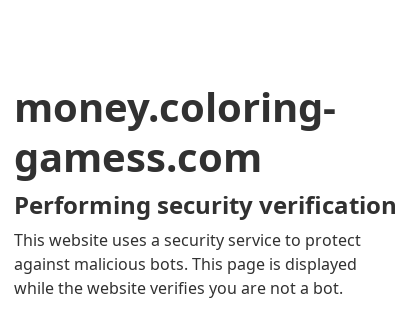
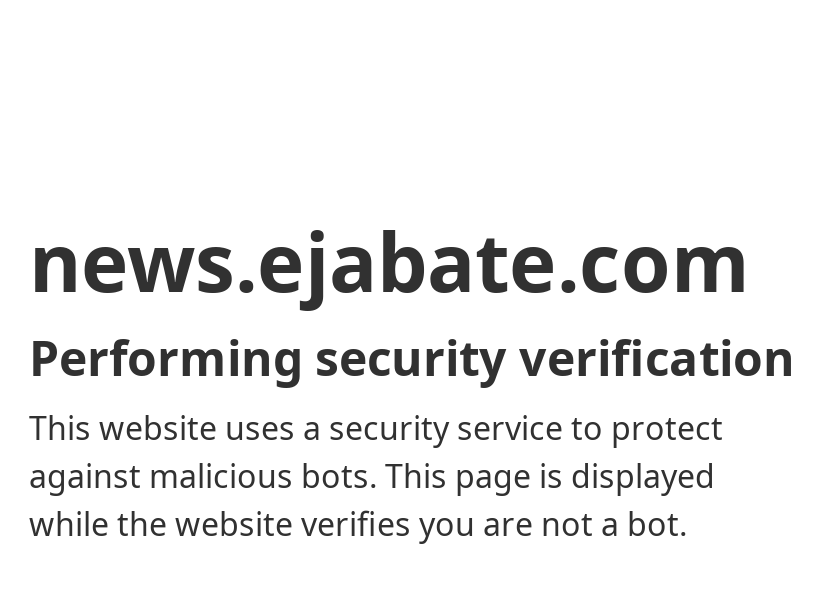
[14,79,336,184] money.coloring- | gamess.com -> [29,206,749,316] news.ejabate.com

